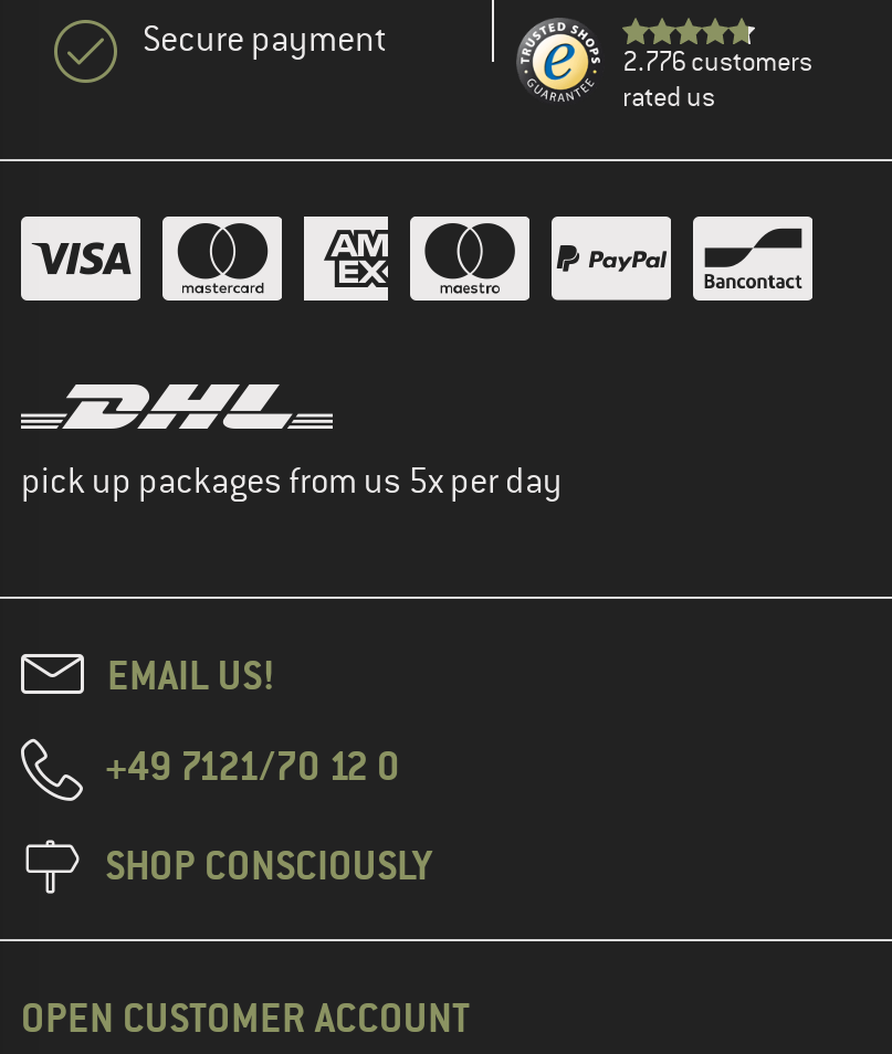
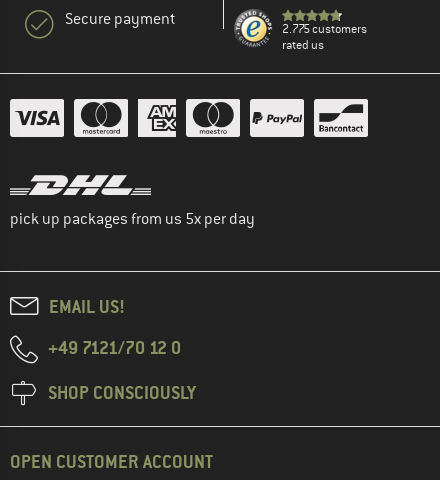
[622,45,812,80] 2.776 customers -> [282,21,367,37] 2.775 customers

